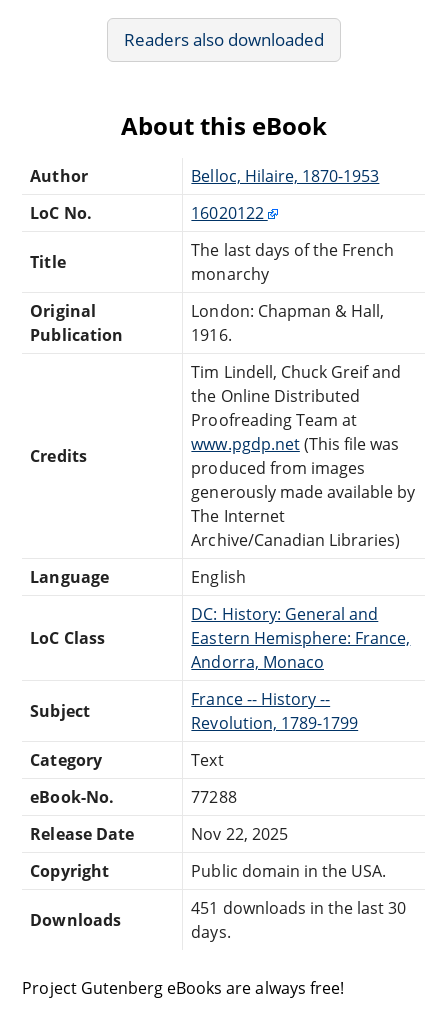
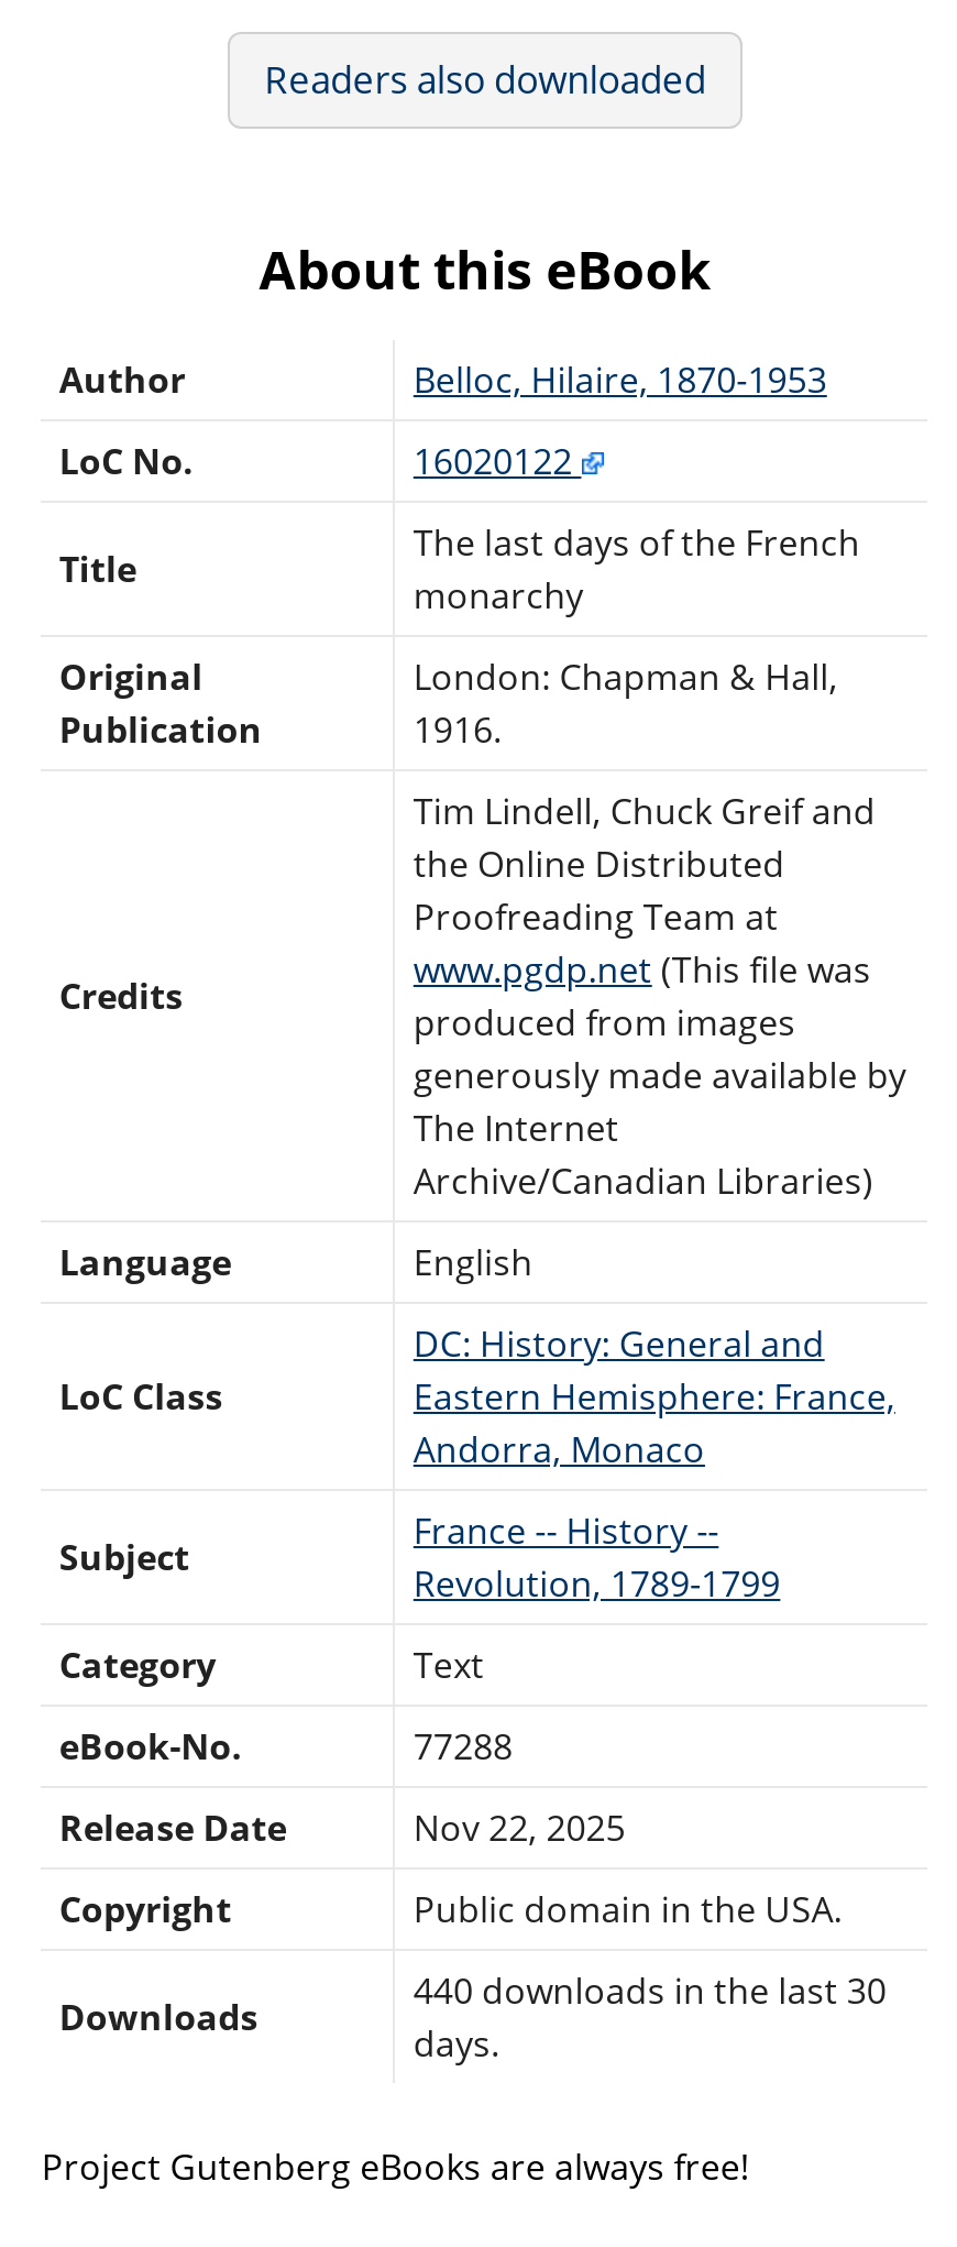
[191,897,406,919] 451 downloads in the last 30 -> [413,1966,887,2014] 440 downloads in the last 30

